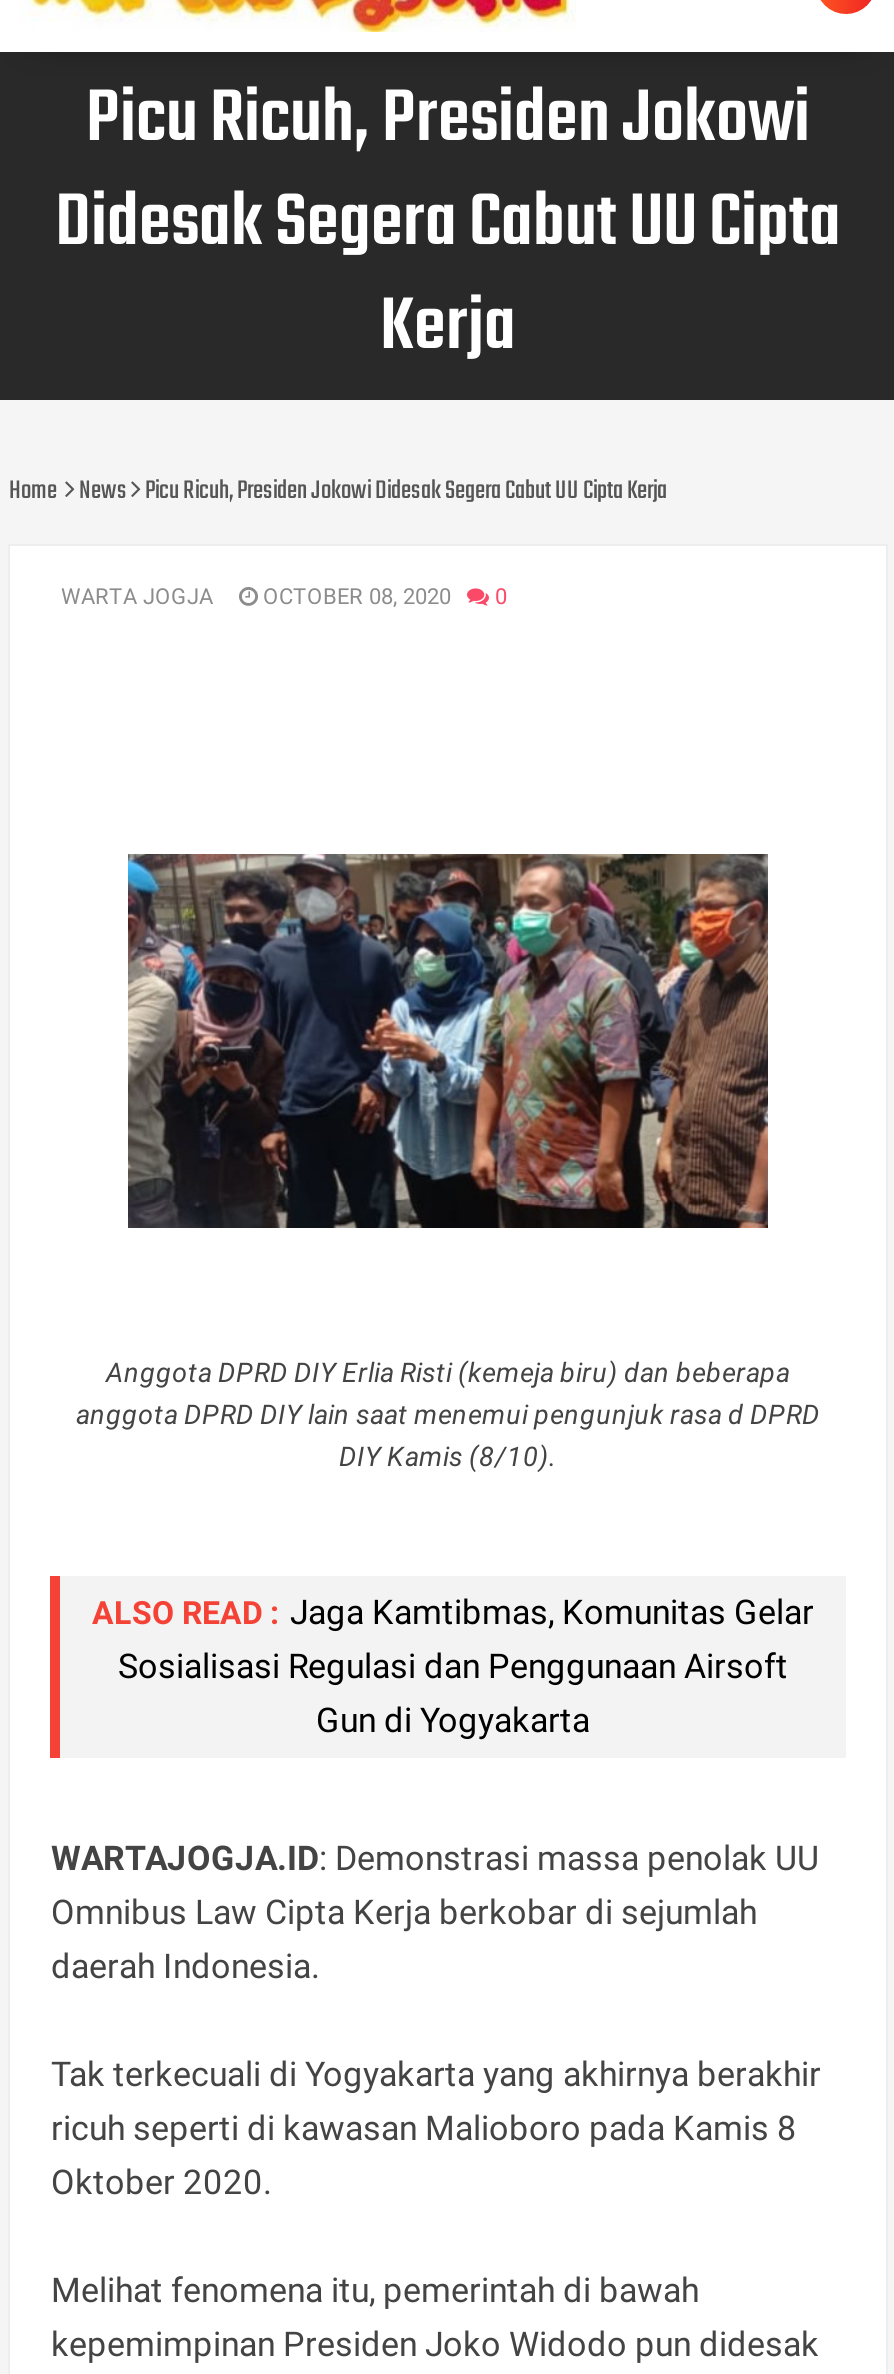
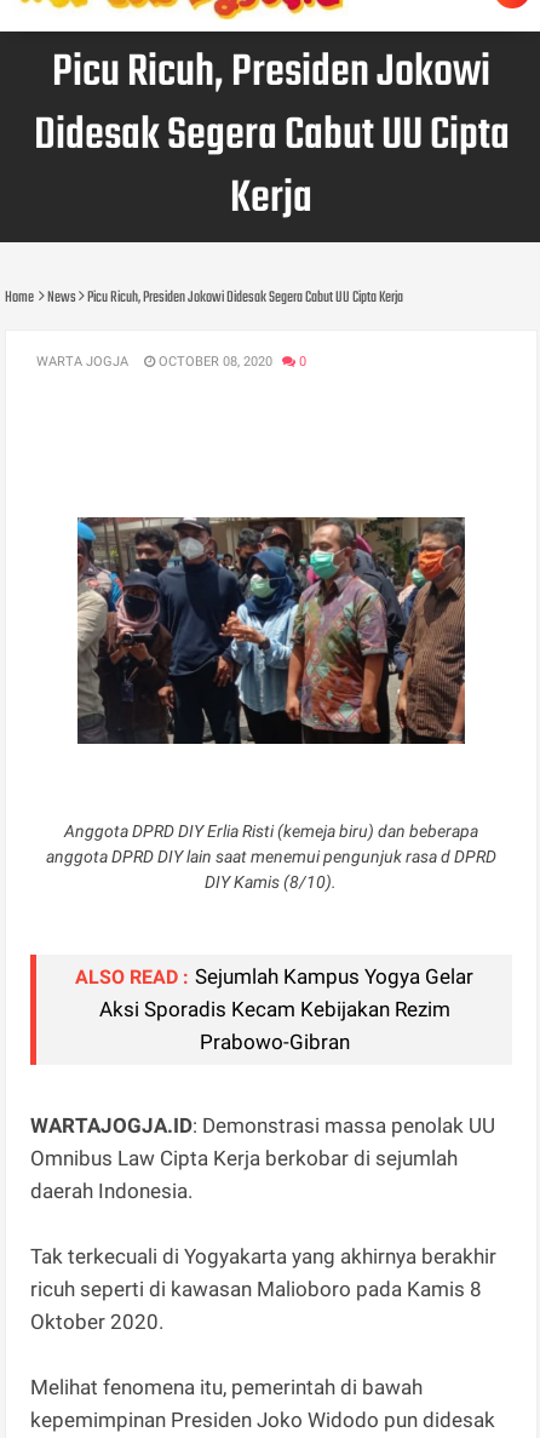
[92,1593,814,1741] ALSO READ : Jaga Kamtibmas, Komunitas Gelar | Sosialisasi Regulasi dan Penggunaan Airsoft | Gun di Yogyakarta -> [75,965,473,1054] ALSO READ : Sejumlah Kampus Yogya Gelar | Aksi Sporadis Kecam Kebijakan Rezim | Prabowo-Gibran

